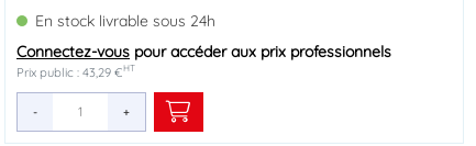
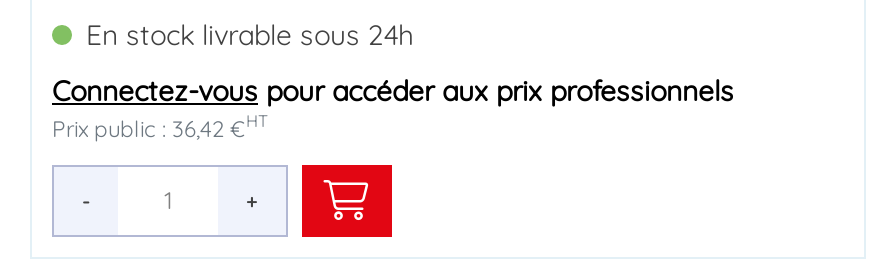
[16,63,135,80] Prix public : 43,29 €HT -> [52,112,268,142] Prix public : 36,42 €HT

